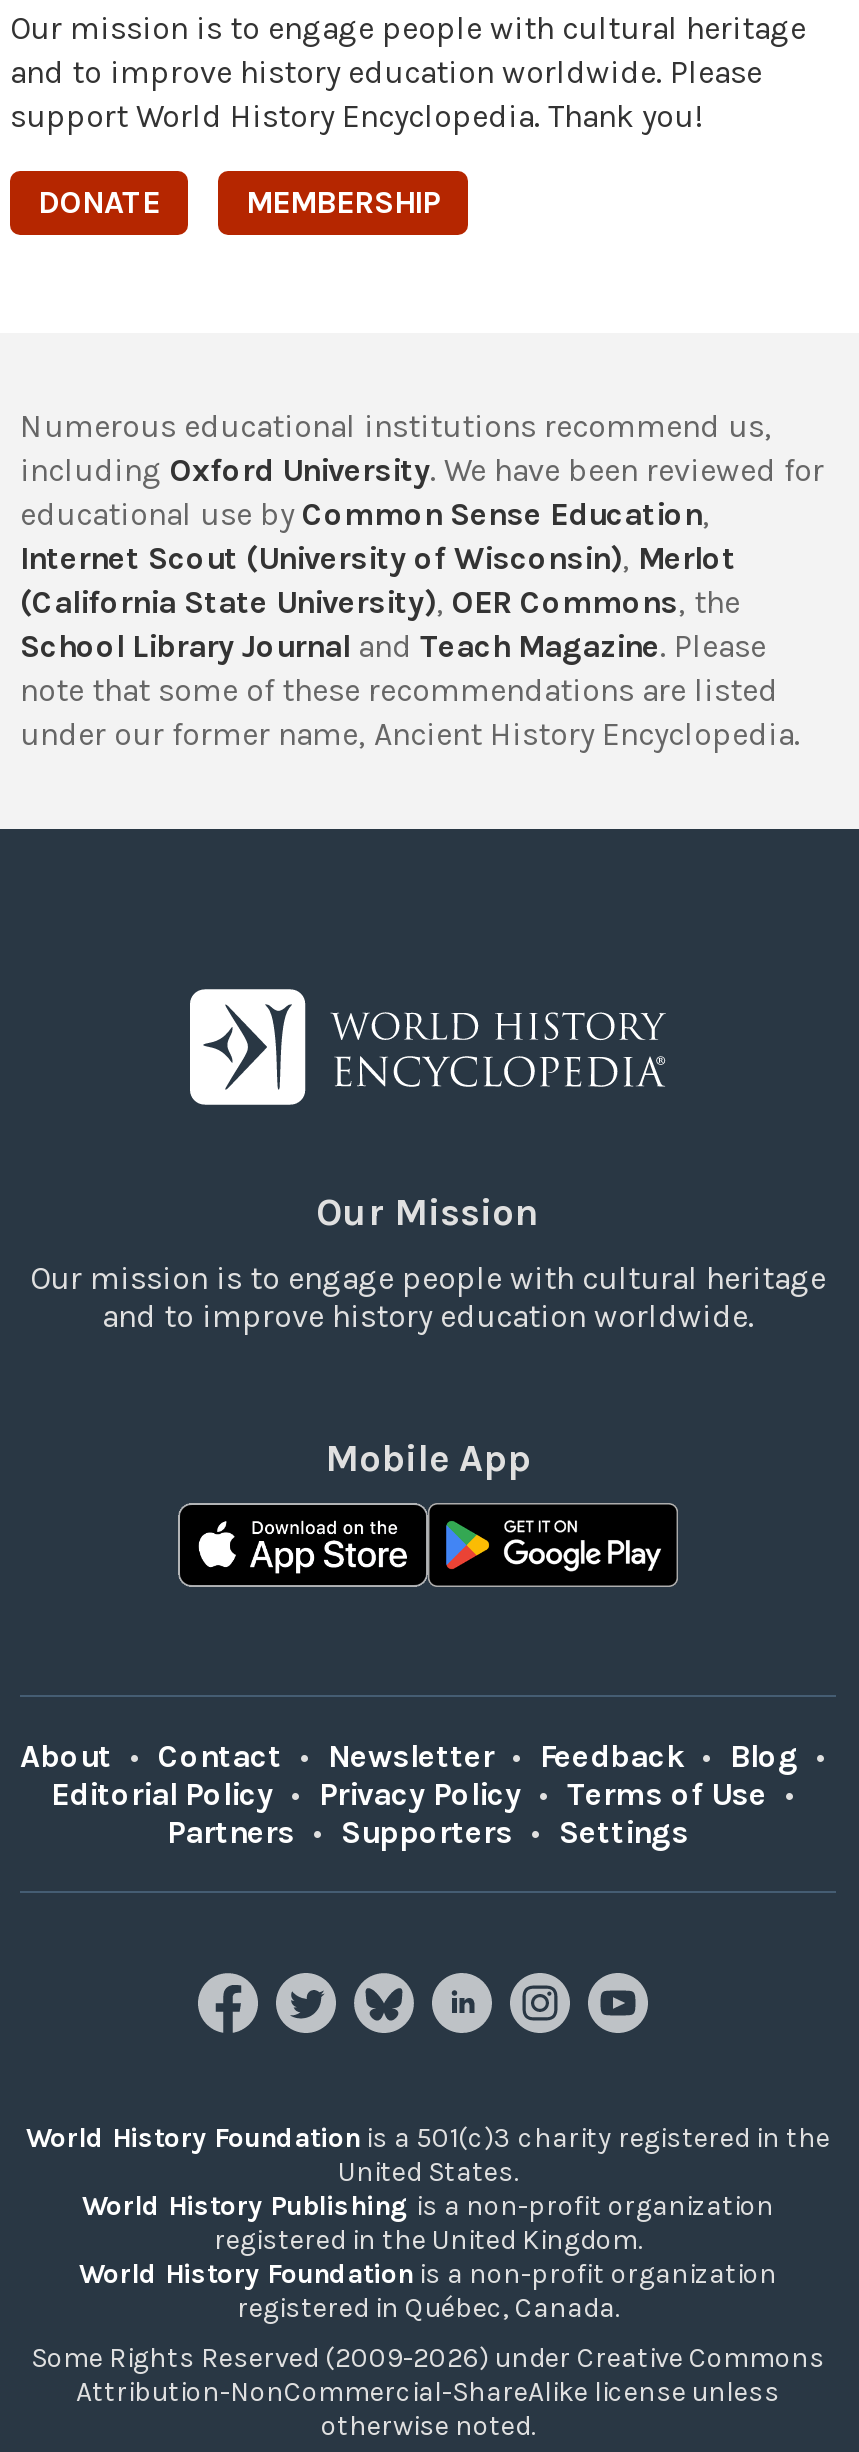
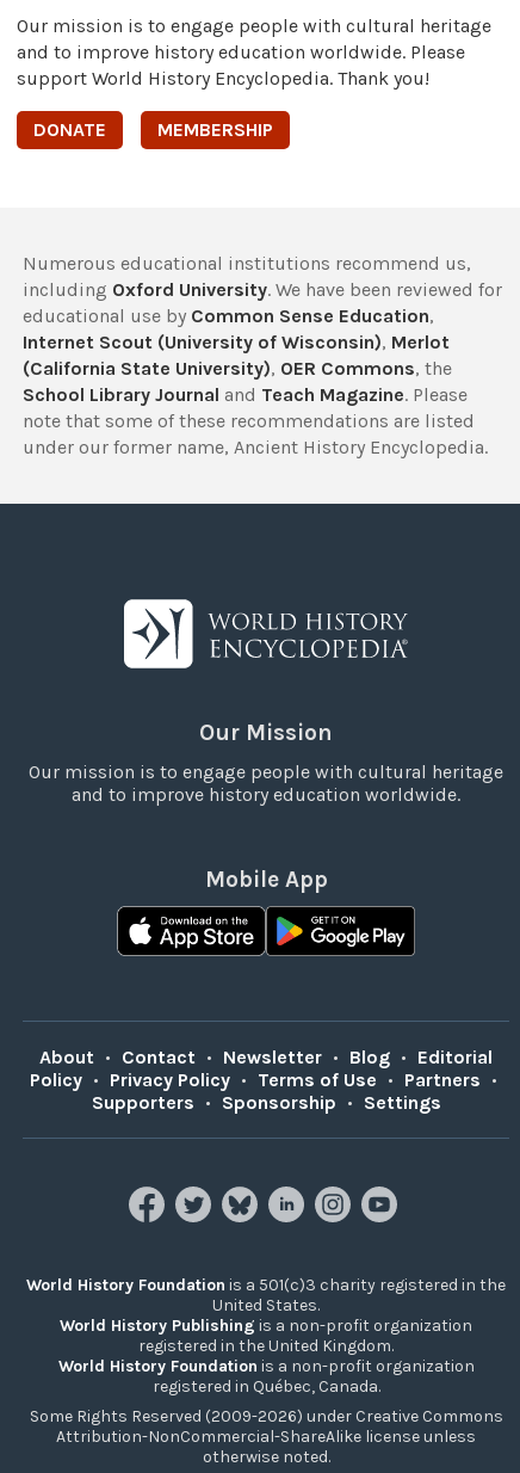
[20,1737,826,1851] About • Contact • Newsletter • Feedback • Blog • | Editorial Policy • Privacy Policy • Terms of Use • | Partners • Supporters • Settings -> [29,1045,497,1113] About • Contact • Newsletter • Blog • Editorial | Policy • Privacy Policy • Terms of Use • Partners • | Supporters • Sponsorship • Settings

